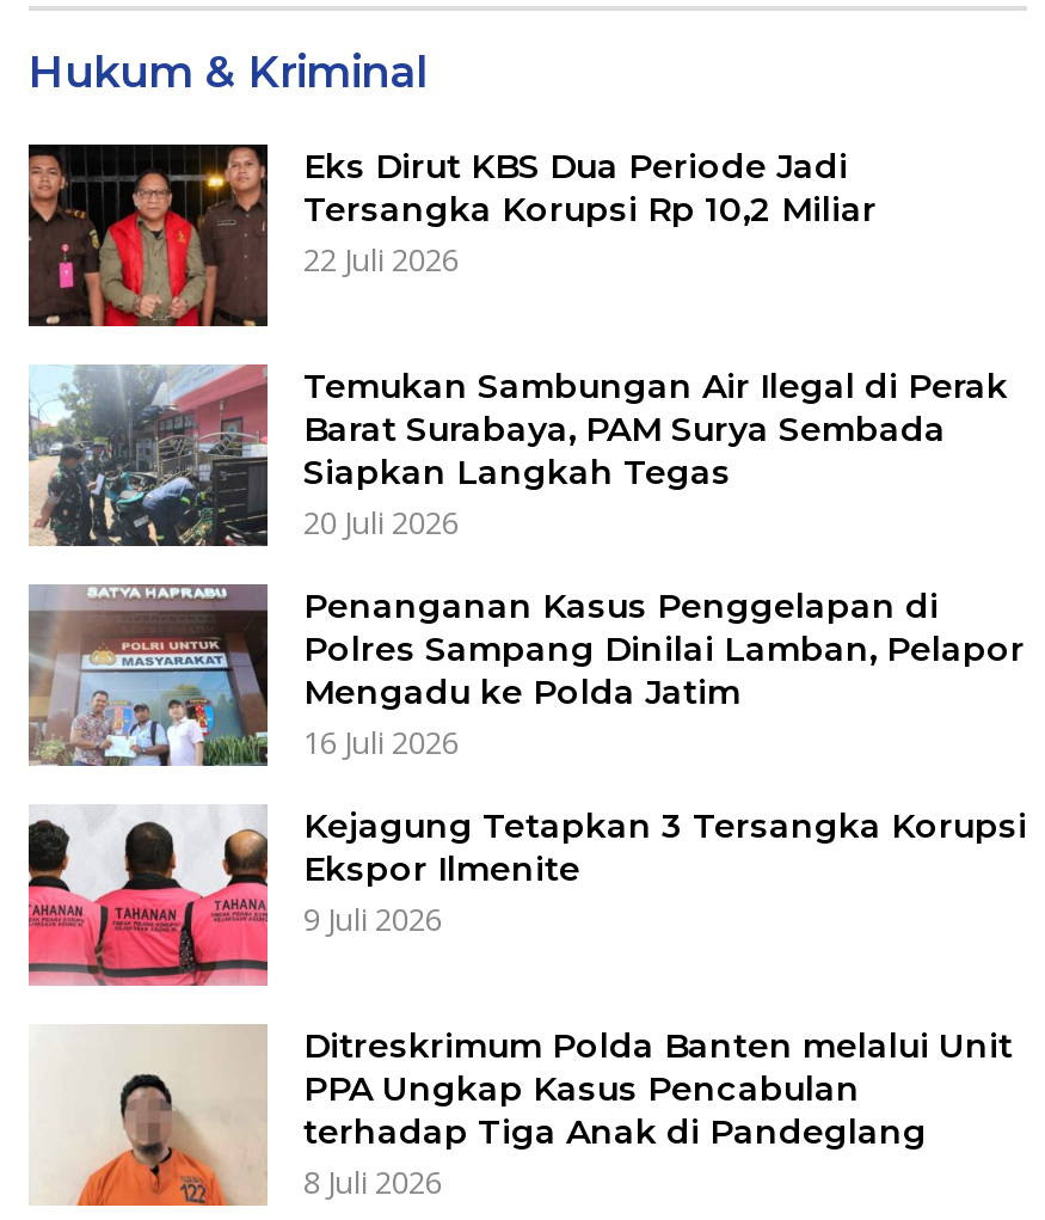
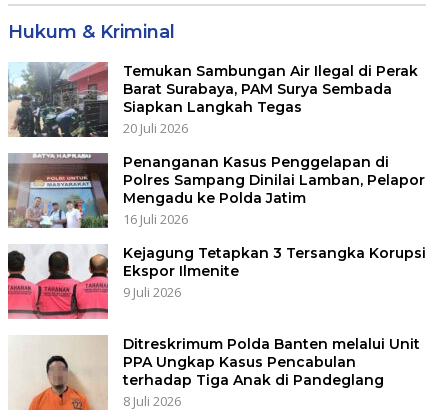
[26,141,877,330] [image] | Eks Dirut KBS Dua Periode Jadi | Tersangka Korupsi Rp 10,2 Miliar | 22 Juli 2026 -> none

